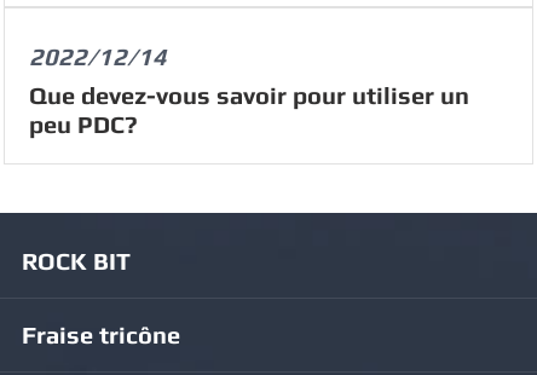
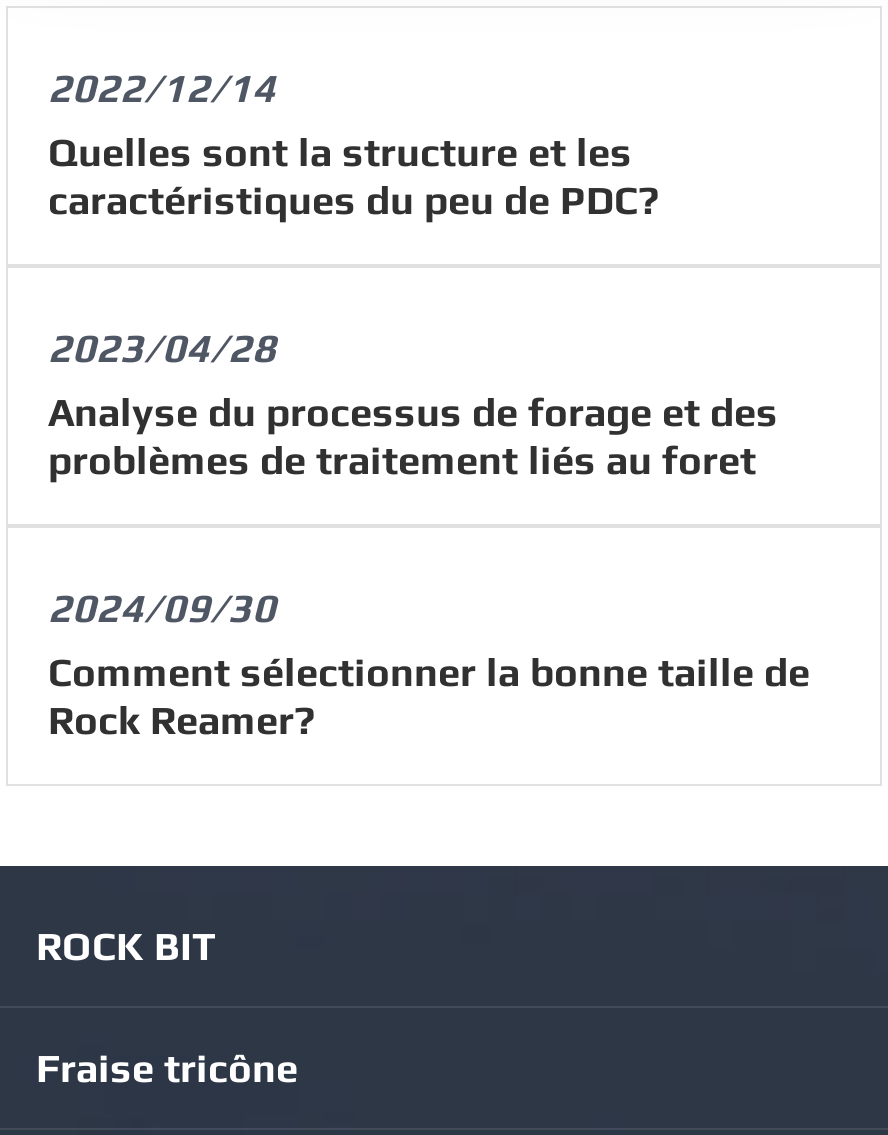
[29,81,469,137] Que devez-vous savoir pour utiliser un | peu PDC? -> [48,128,810,742] Quelles sont la structure et les | caractéristiques du peu de PDC? | 2023/04/28 | Analyse du processus de forage et des | problèmes de traitement liés au foret | 2024/09/30 | Comment sélectionner la bonne taille de | Rock Reamer?

